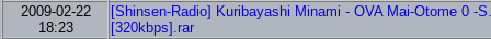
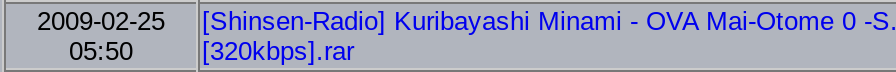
[20,3,90,19] 2009-02-22 -> [37,6,165,36] 2009-02-25
[38,19,73,36] 18:23 -> [69,36,133,66] 05:50

